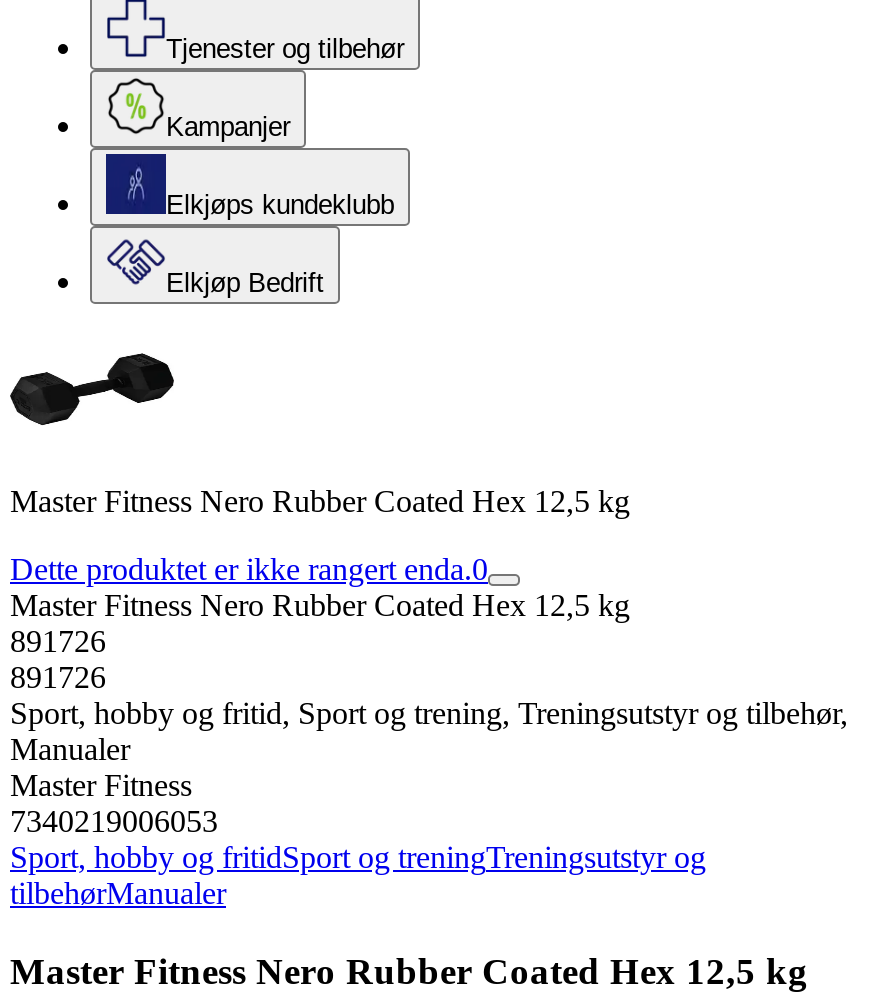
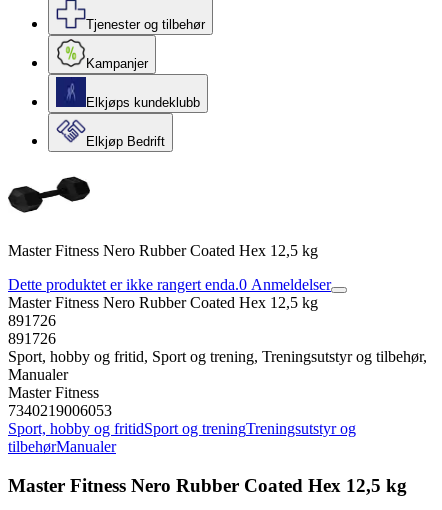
[10,552,488,586] Dette produktet er ikke rangert enda.0 -> [8,276,331,293] Dette produktet er ikke rangert enda.0 Anmeldelser

